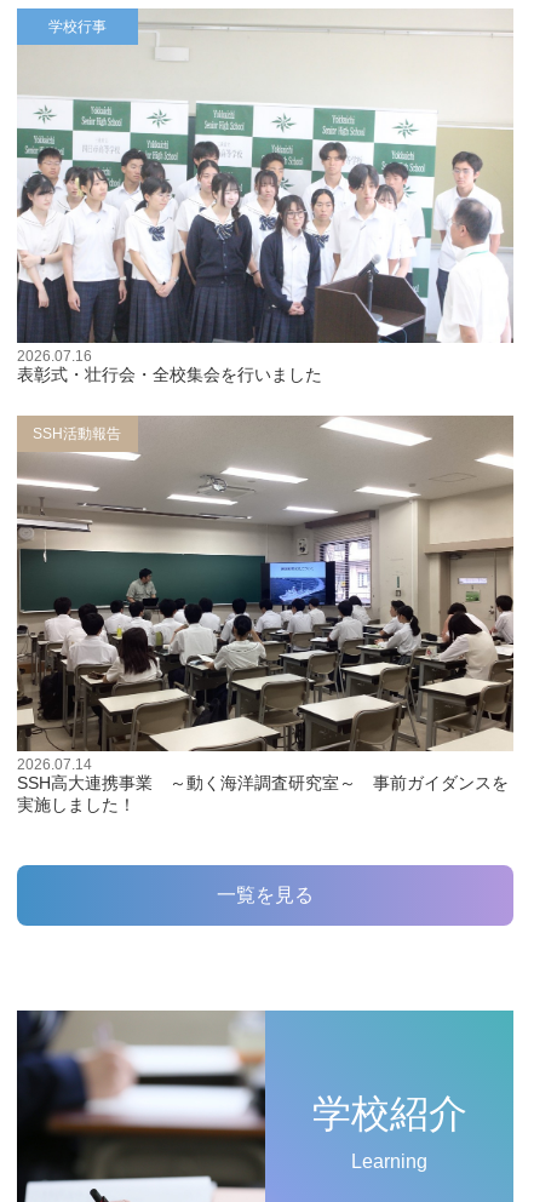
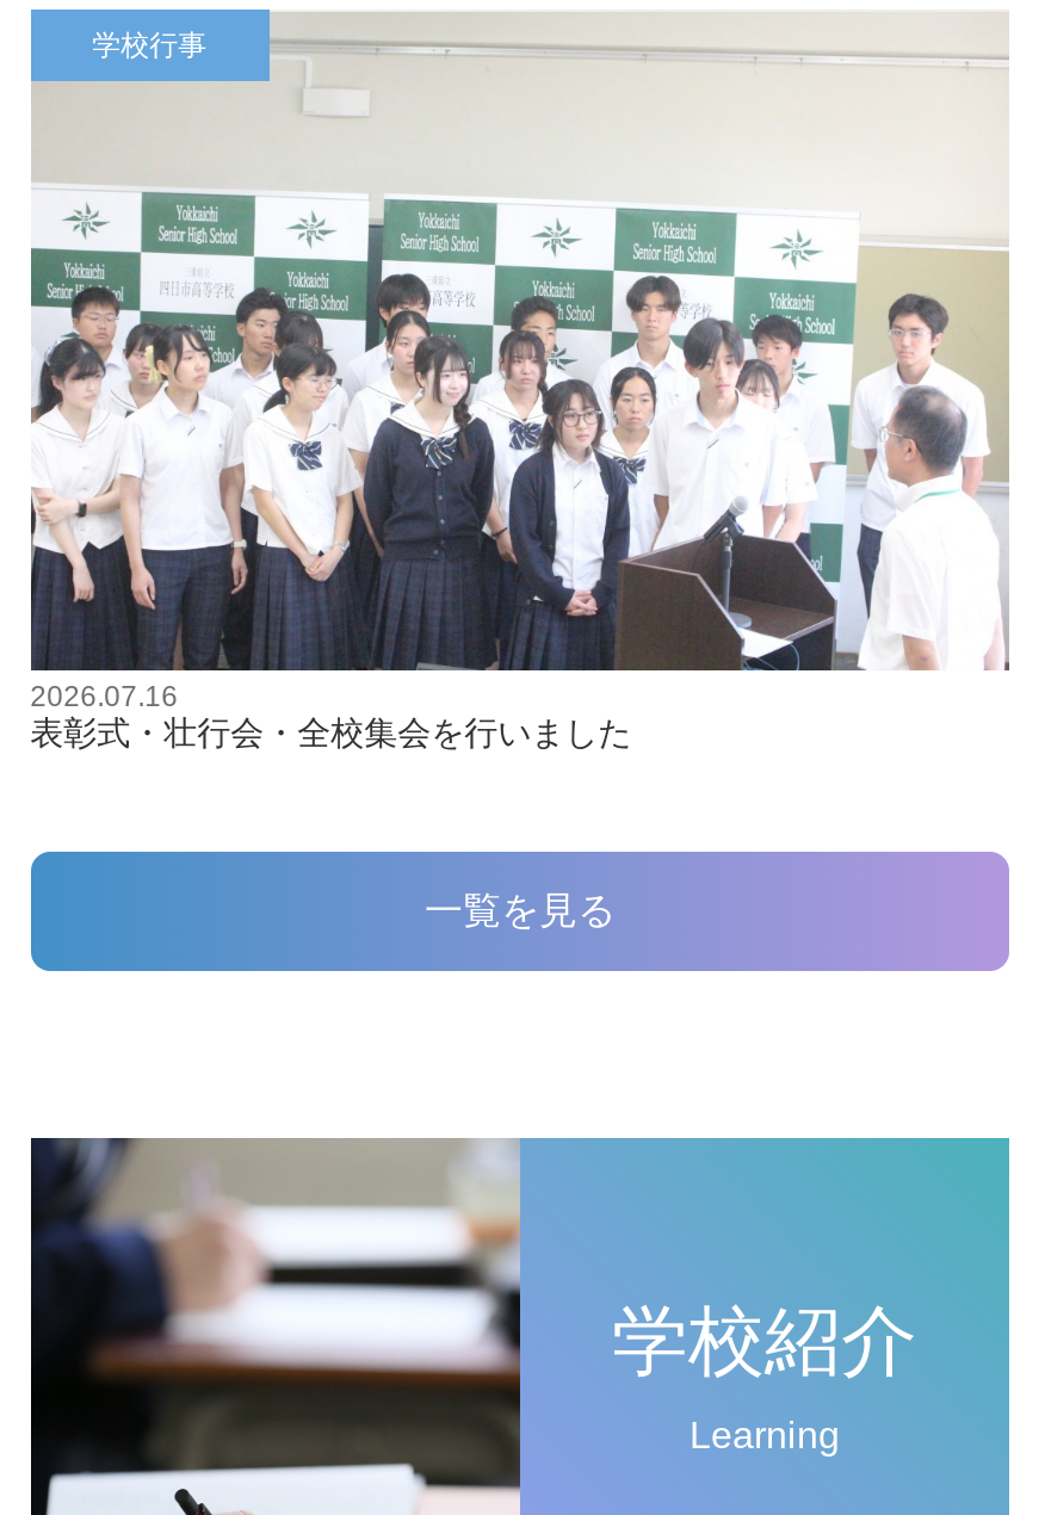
[16,414,515,763] [image] | SSH活動報告 -> none
[17,756,508,814] 2026.07.14 | SSH高大連携事業 ～動く海洋調査研究室～ 事前ガイダンスを | 実施しました！ -> none

